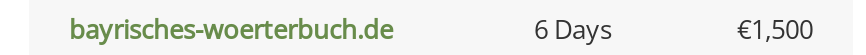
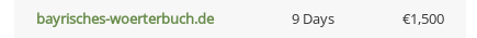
[534,10,612,46] 6 Days -> [291,8,334,28] 9 Days

